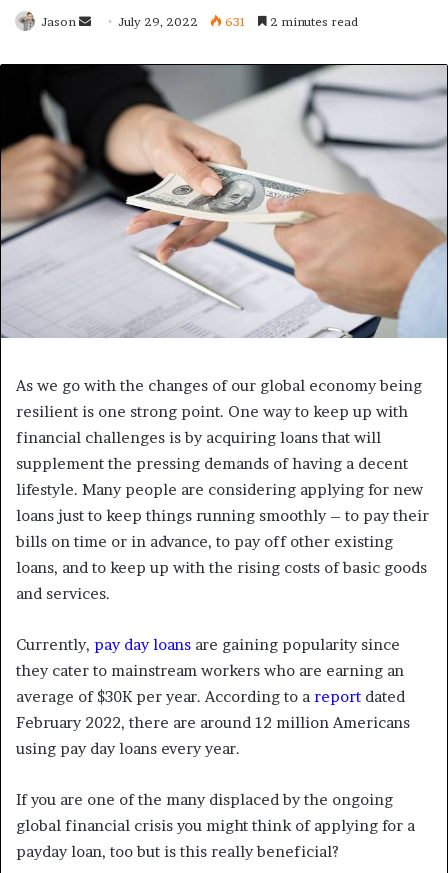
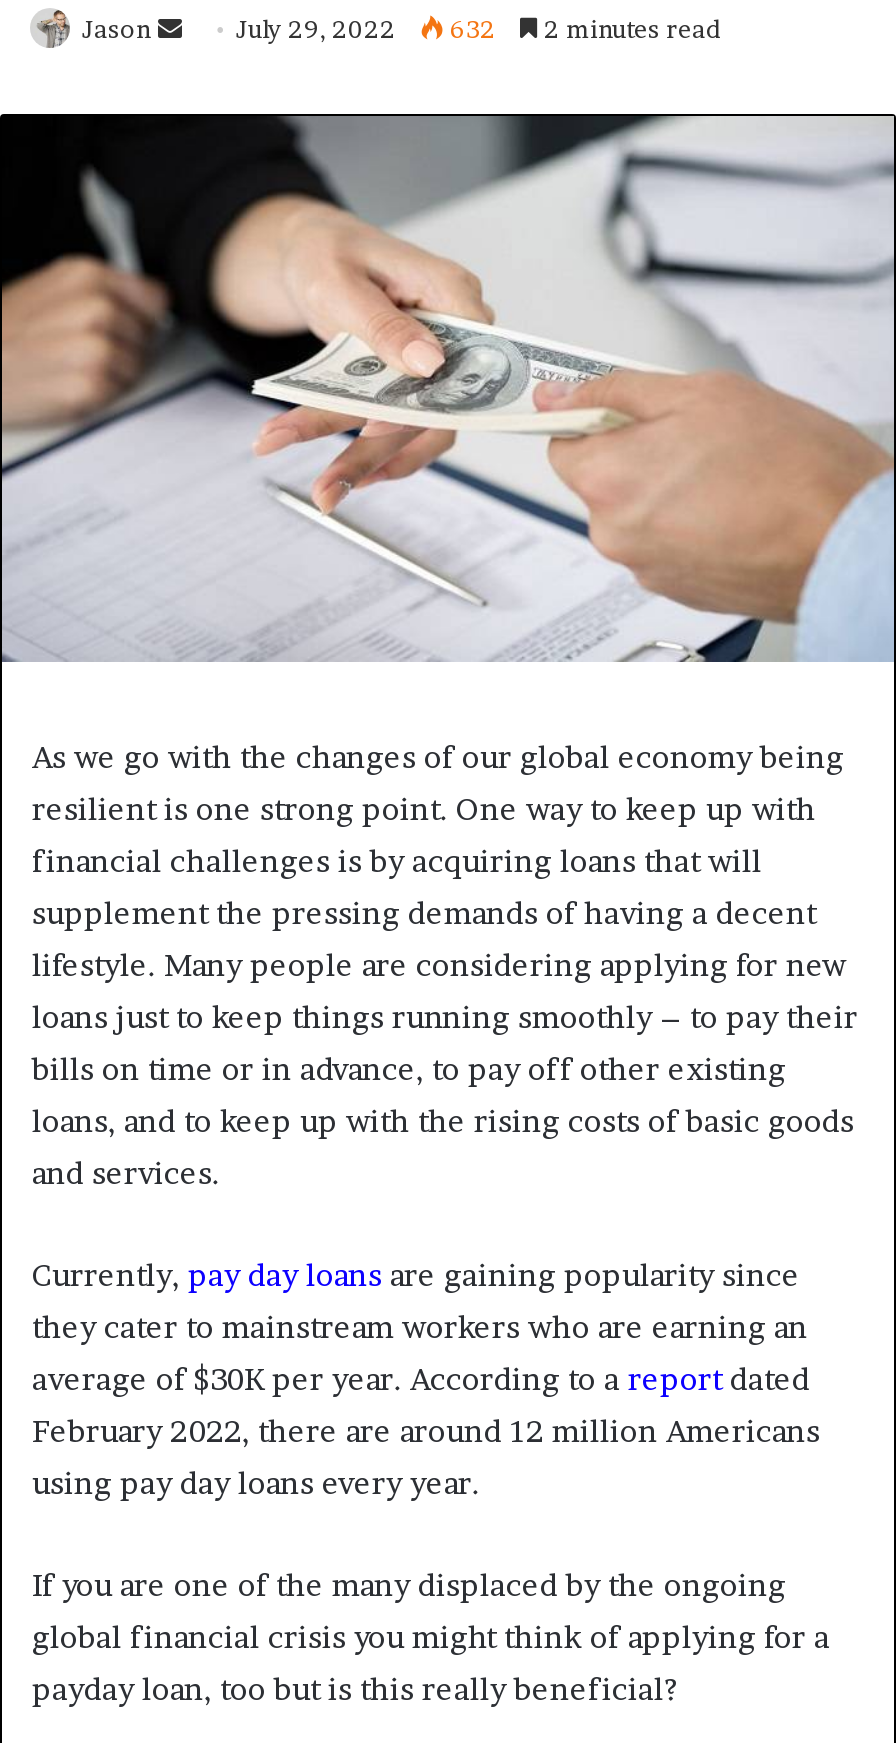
[222,14,246,29] 631 -> [444,14,496,44] 632

